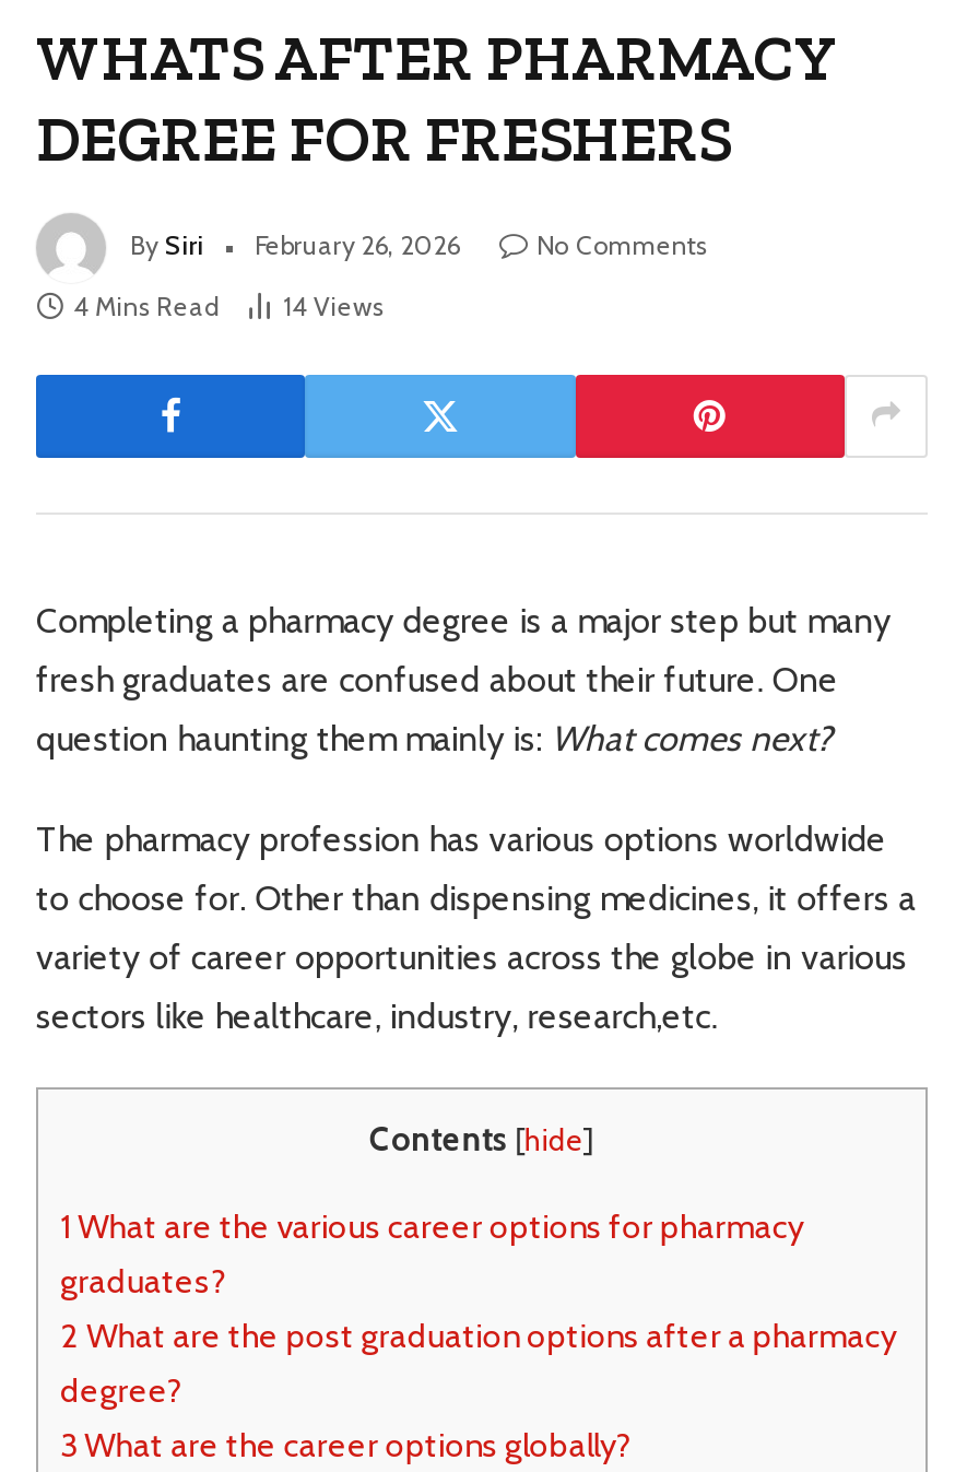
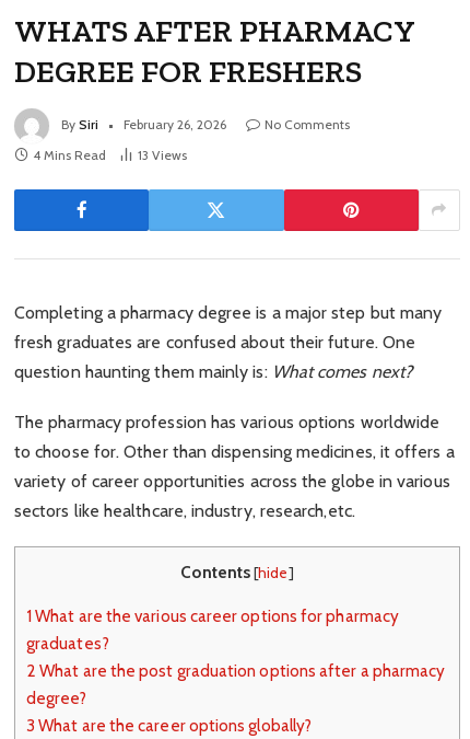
[73,289,384,322] 4 Mins Read 14 Views -> [33,146,187,163] 4 Mins Read 13 Views

